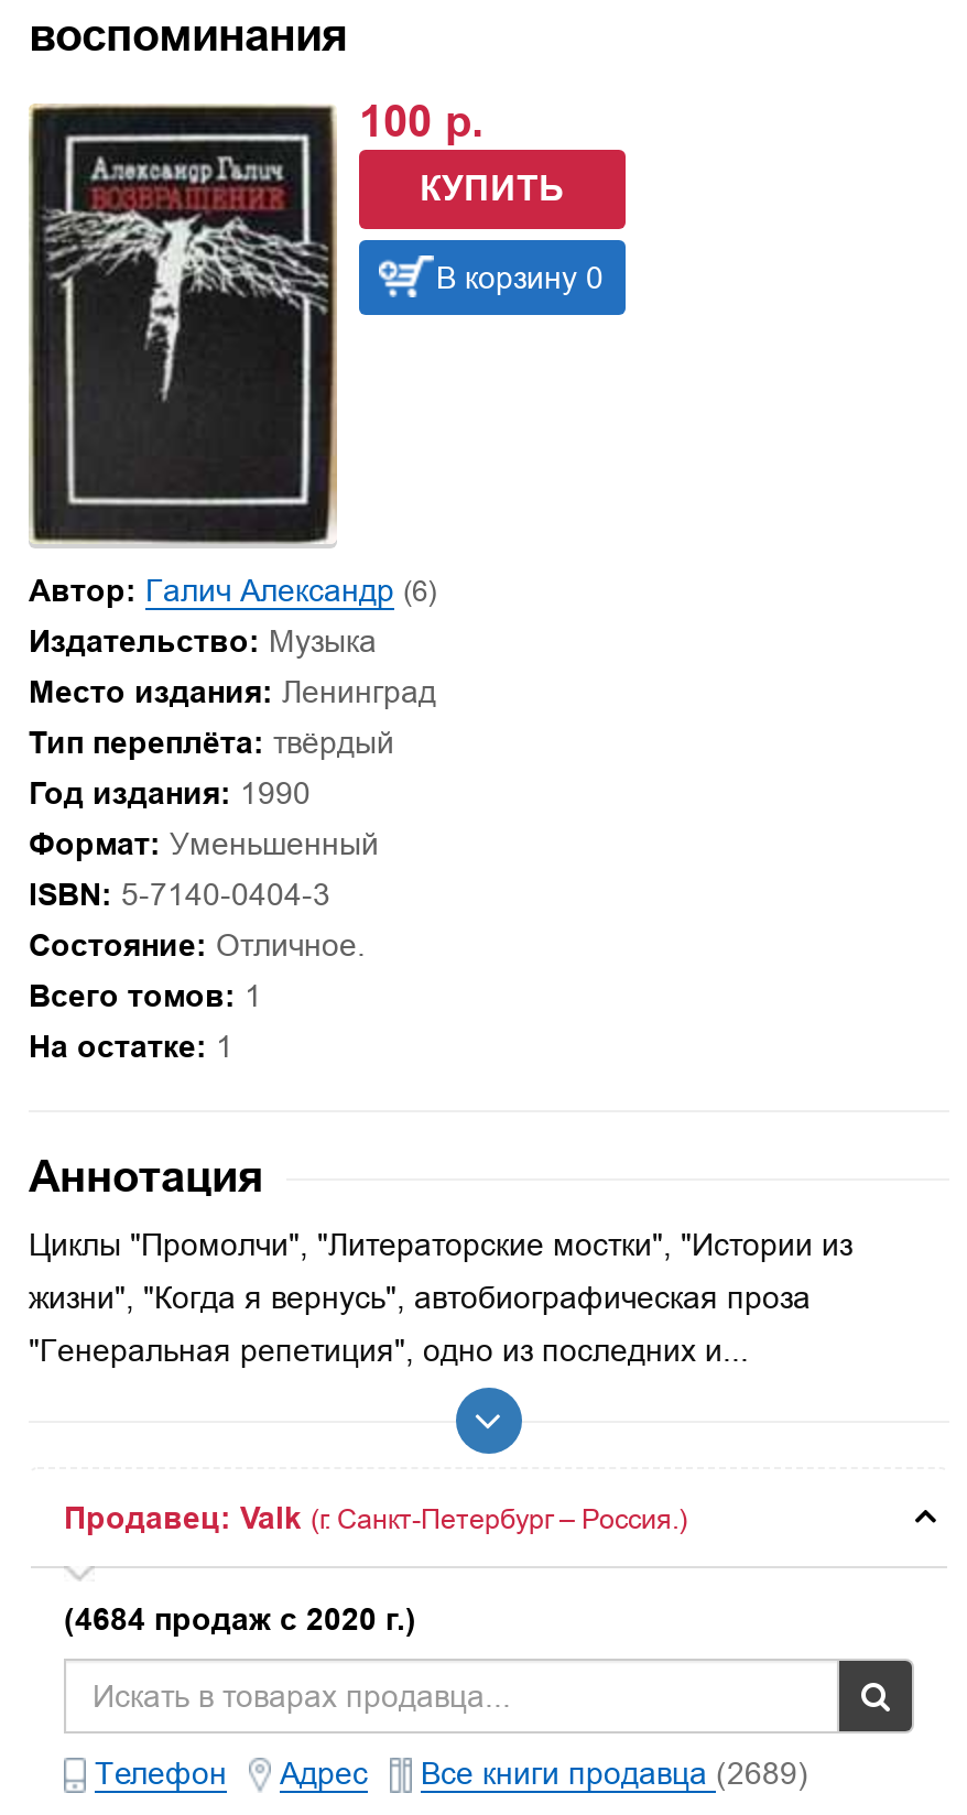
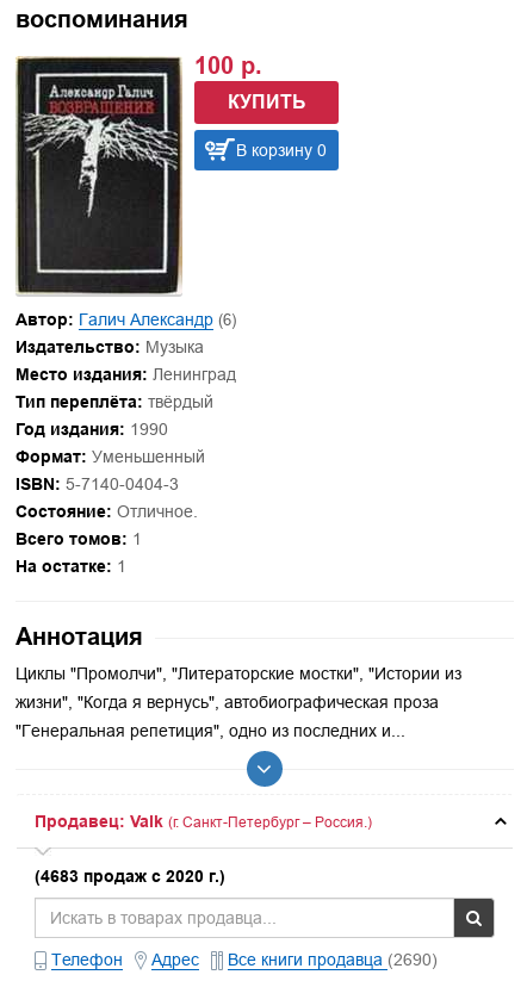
[64,1601,416,1637] (4684 продаж с 2020 г.) -> [35,867,225,886] (4683 продаж с 2020 г.)
[421,1756,808,1791] Все книги продавца (2689) -> [228,950,438,969] Все книги продавца (2690)

